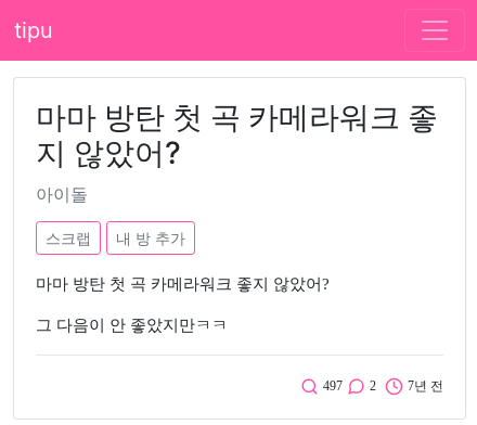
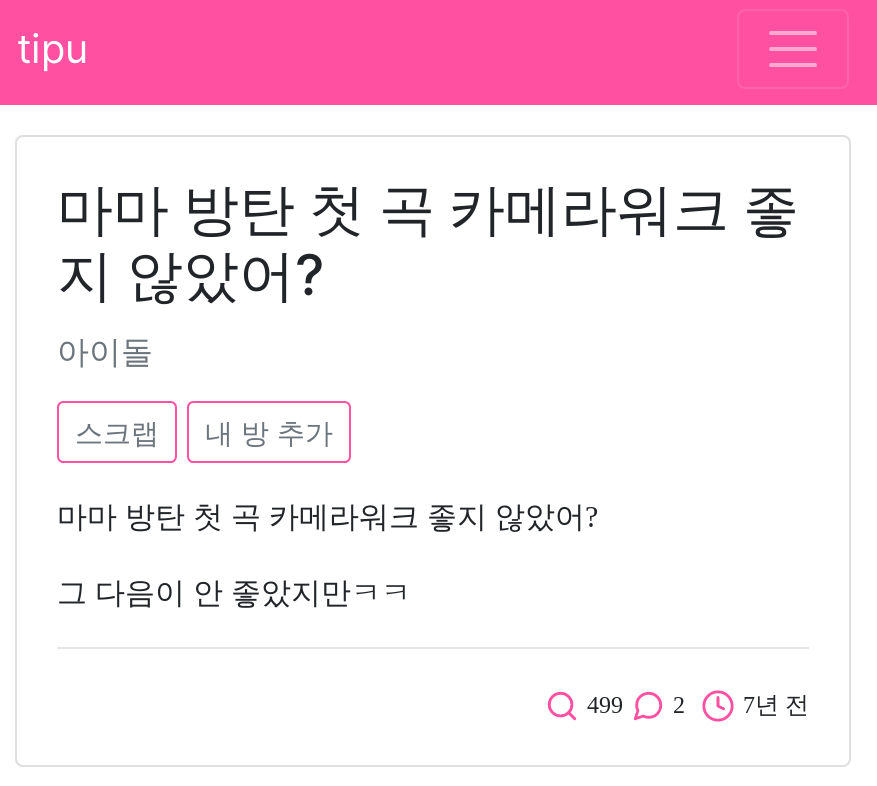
[323,378,376,394] 497 2 -> [587,691,685,719] 499 2

